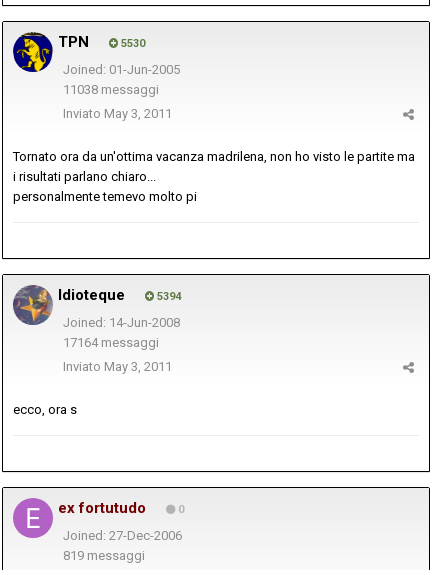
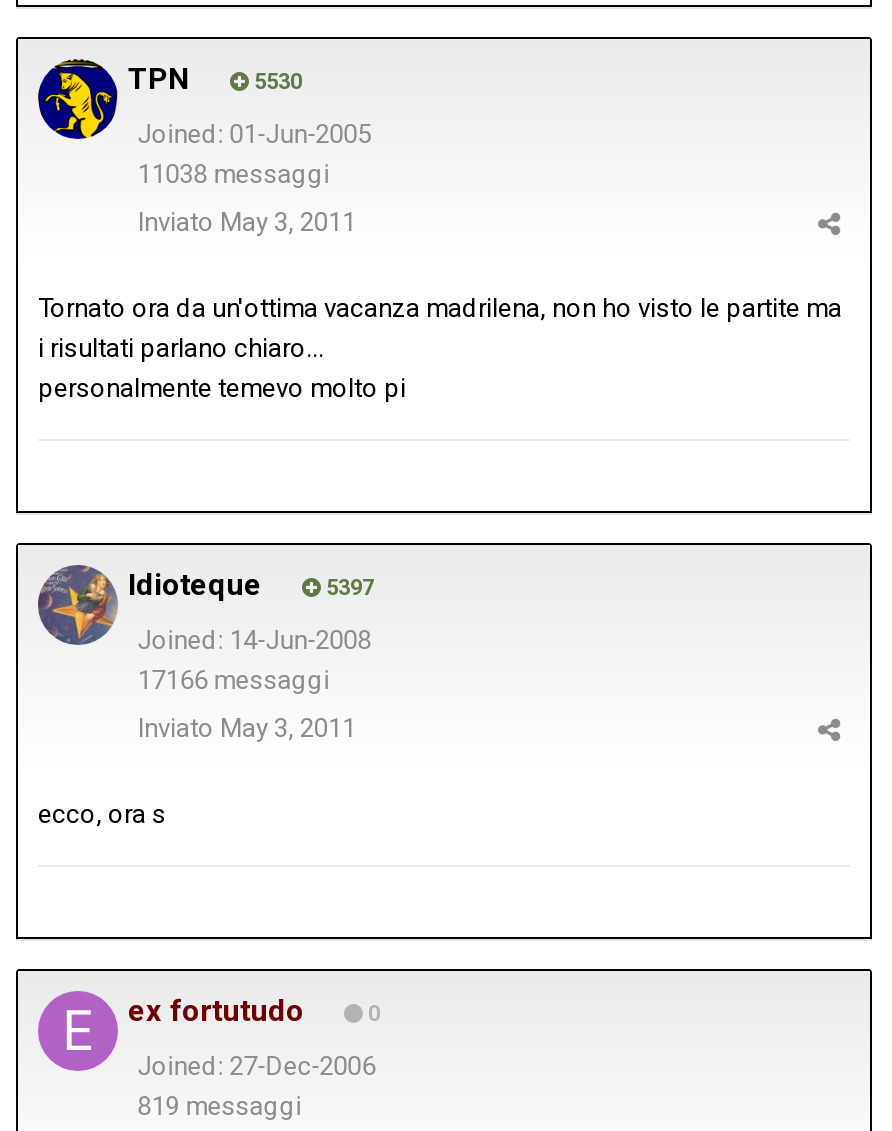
[154,290,181,303] 5394 -> [320,575,374,601] 5397
[63,335,159,350] 17164 messaggi -> [138,666,330,696] 17166 messaggi

